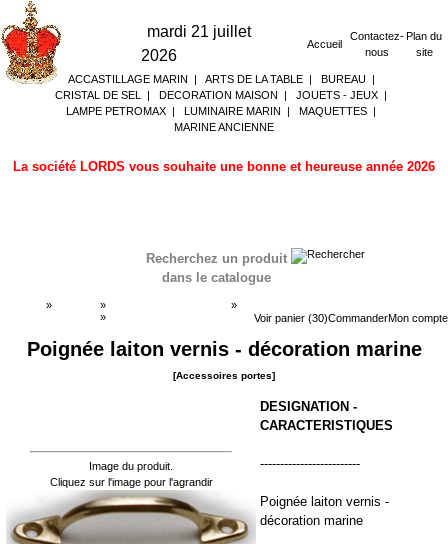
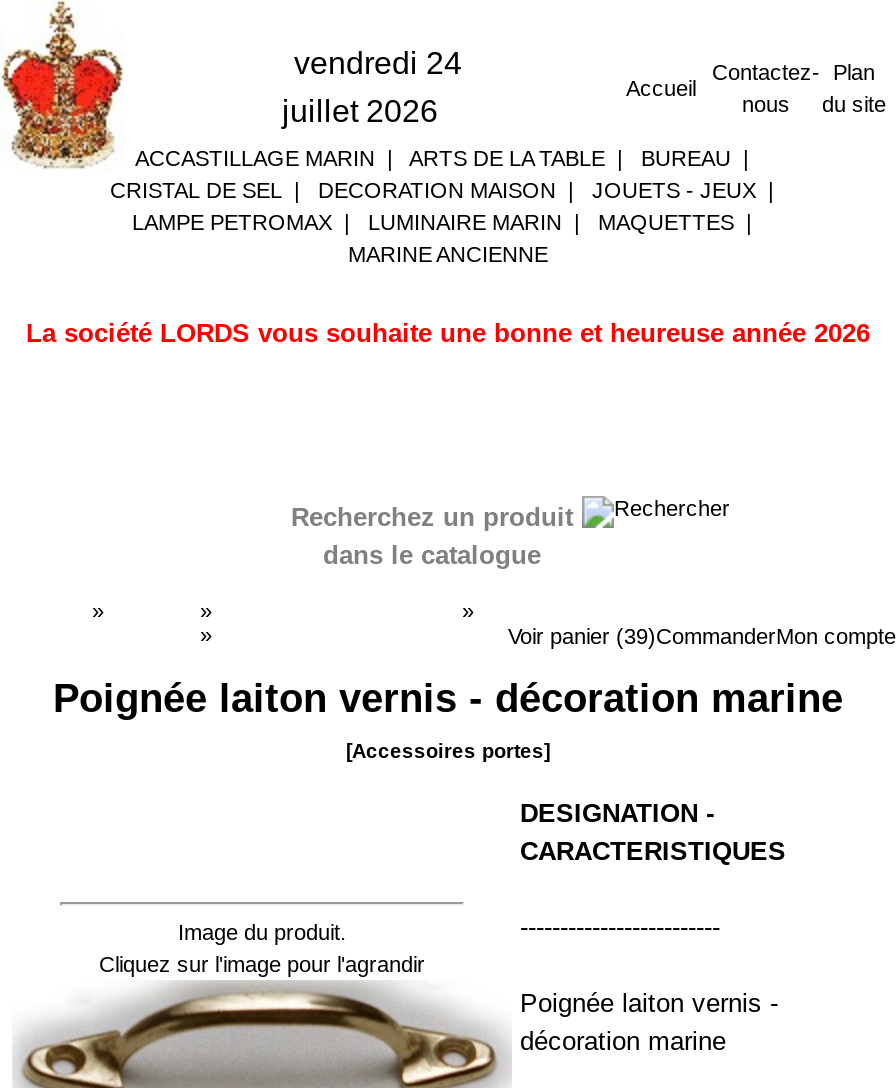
[141,23,251,64] mardi 21 juillet | 2026 -> [282,46,462,128] vendredi 24 | juillet 2026
[254,312,448,324] Voir panier (30)CommanderMon compte -> [508,624,896,648] Voir panier (39)CommanderMon compte

